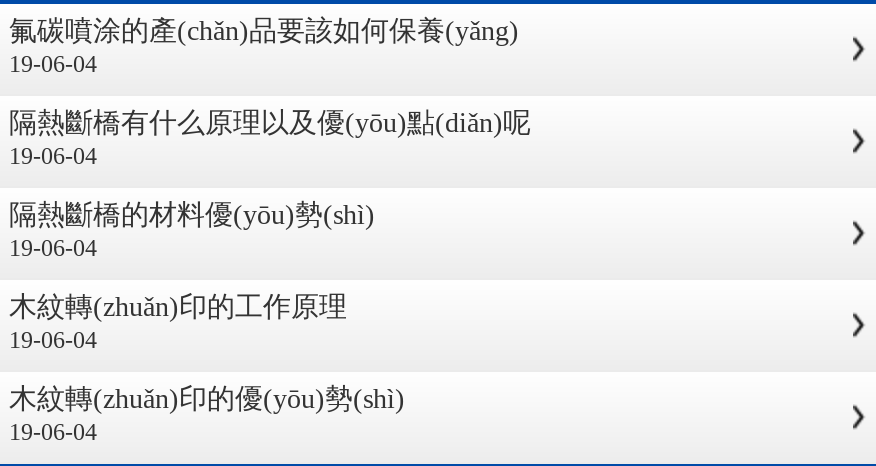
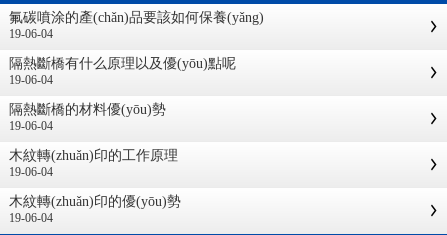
[9,108,531,138] 隔熱斷橋有什么原理以及優(yōu)點(diǎn)呢 -> [9,56,236,71] 隔熱斷橋有什么原理以及優(yōu)點呢
[9,200,375,230] 隔熱斷橋的材料優(yōu)勢(shì) -> [9,102,166,117] 隔熱斷橋的材料優(yōu)勢
[9,384,405,414] 木紋轉(zhuǎn)印的優(yōu)勢(shì) -> [9,194,181,209] 木紋轉(zhuǎn)印的優(yōu)勢

